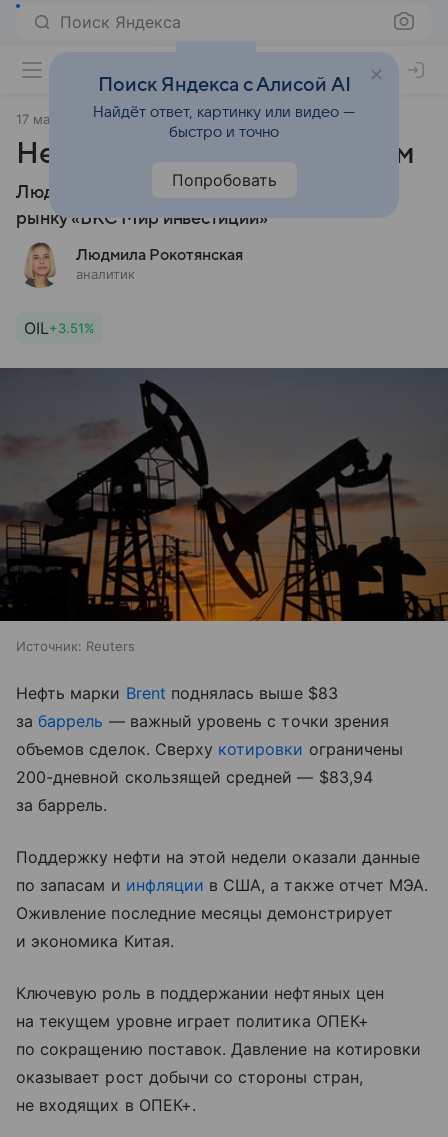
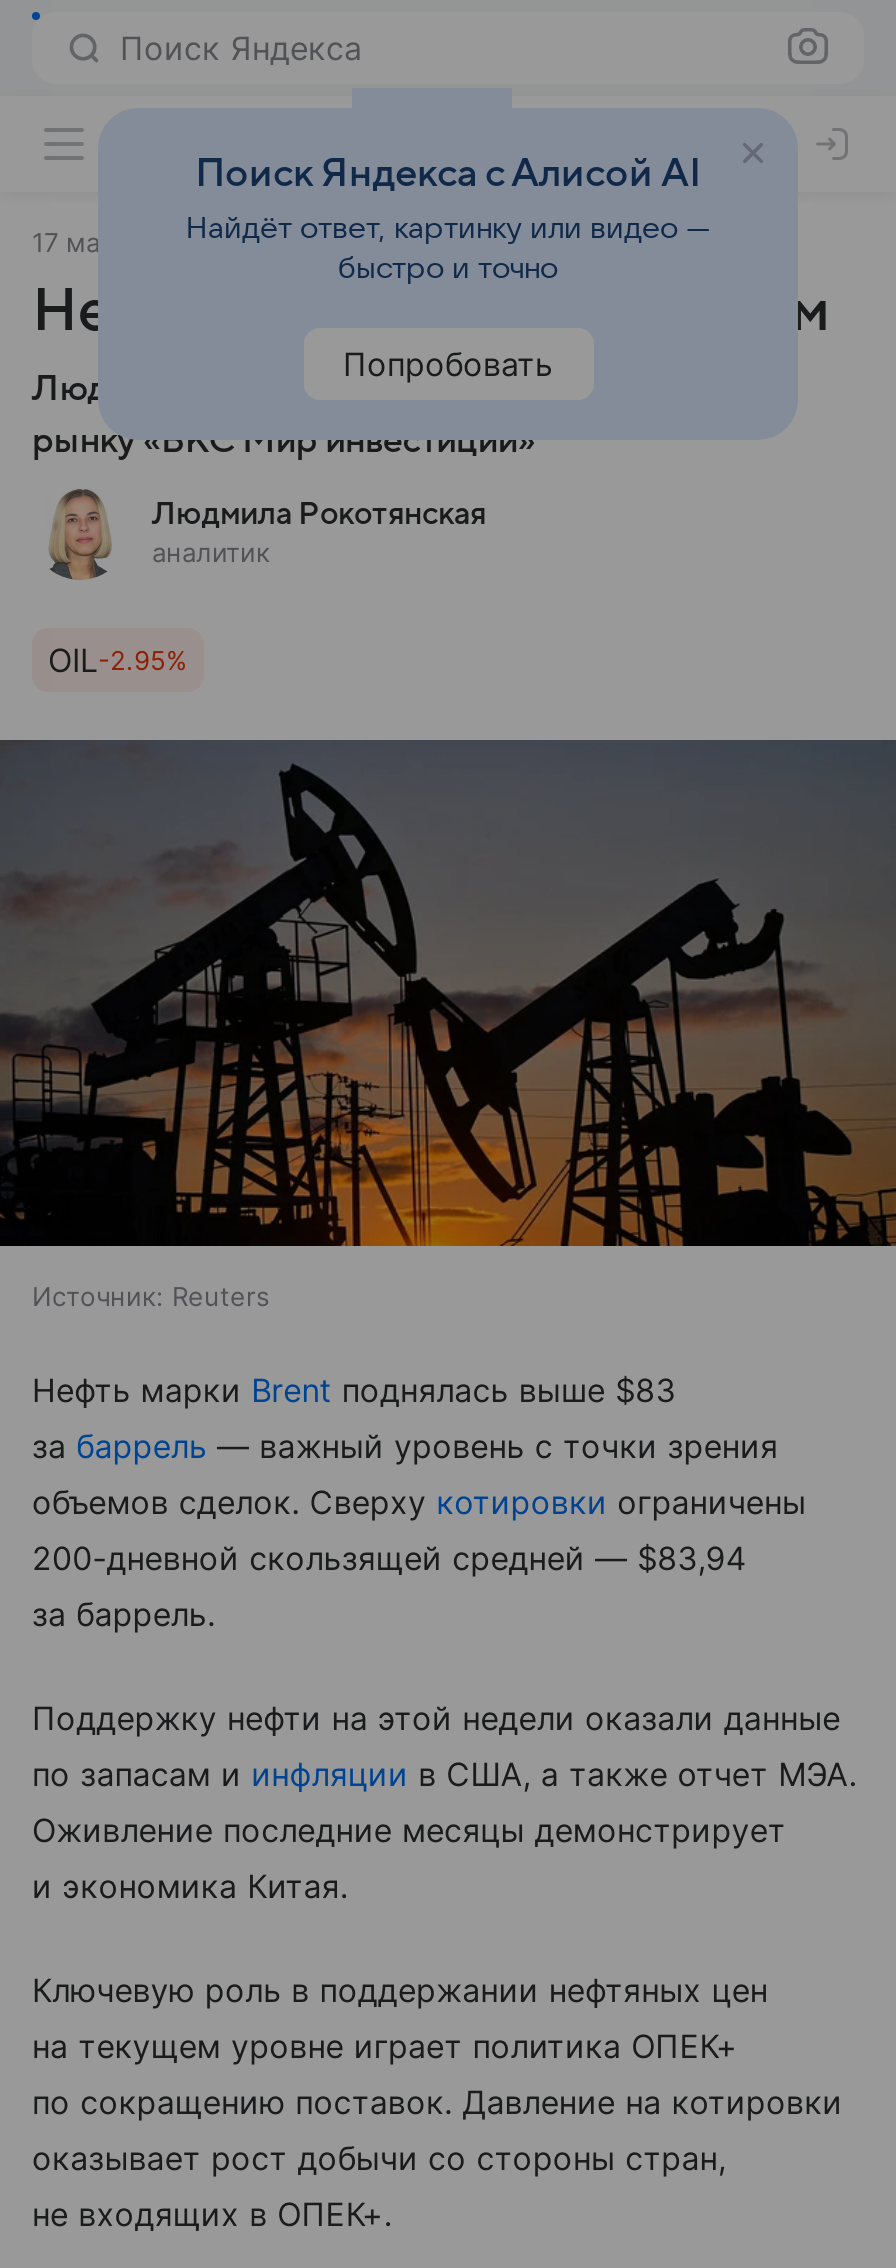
[24,318,95,338] OIL+3.51% -> [48,640,188,680] OIL-2.95%

